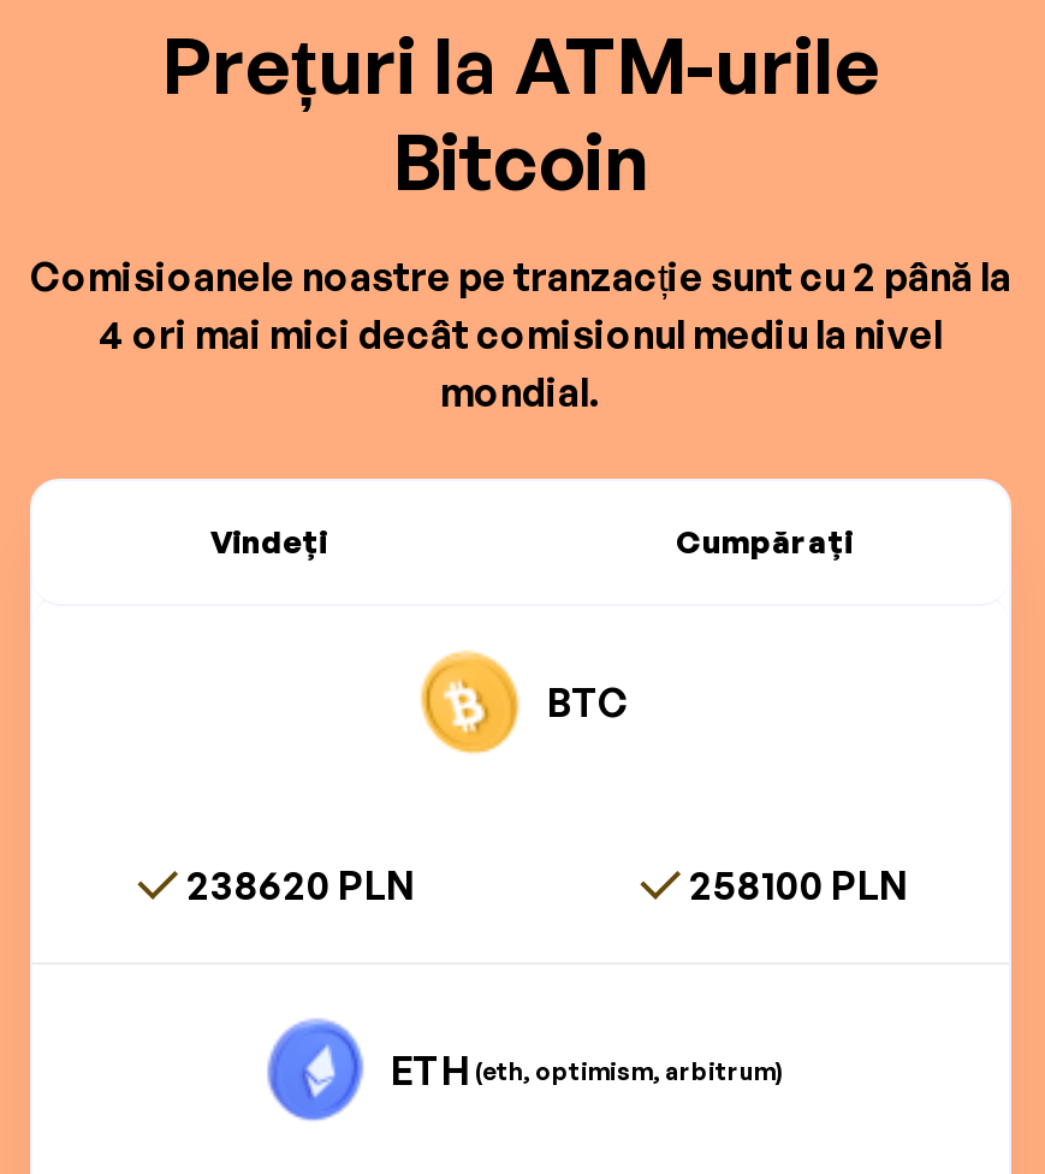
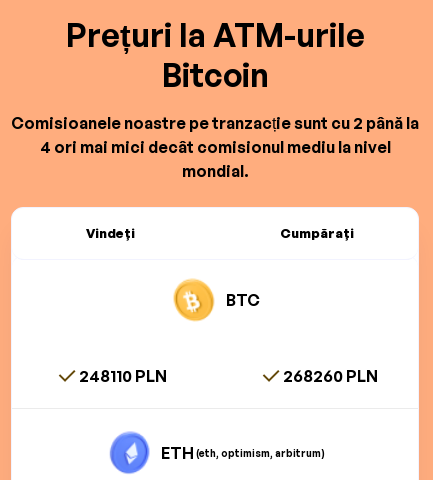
[186,861,415,910] 238620 PLN -> [79,366,167,386] 248110 PLN
[689,861,908,910] 258100 PLN -> [283,366,378,386] 268260 PLN

